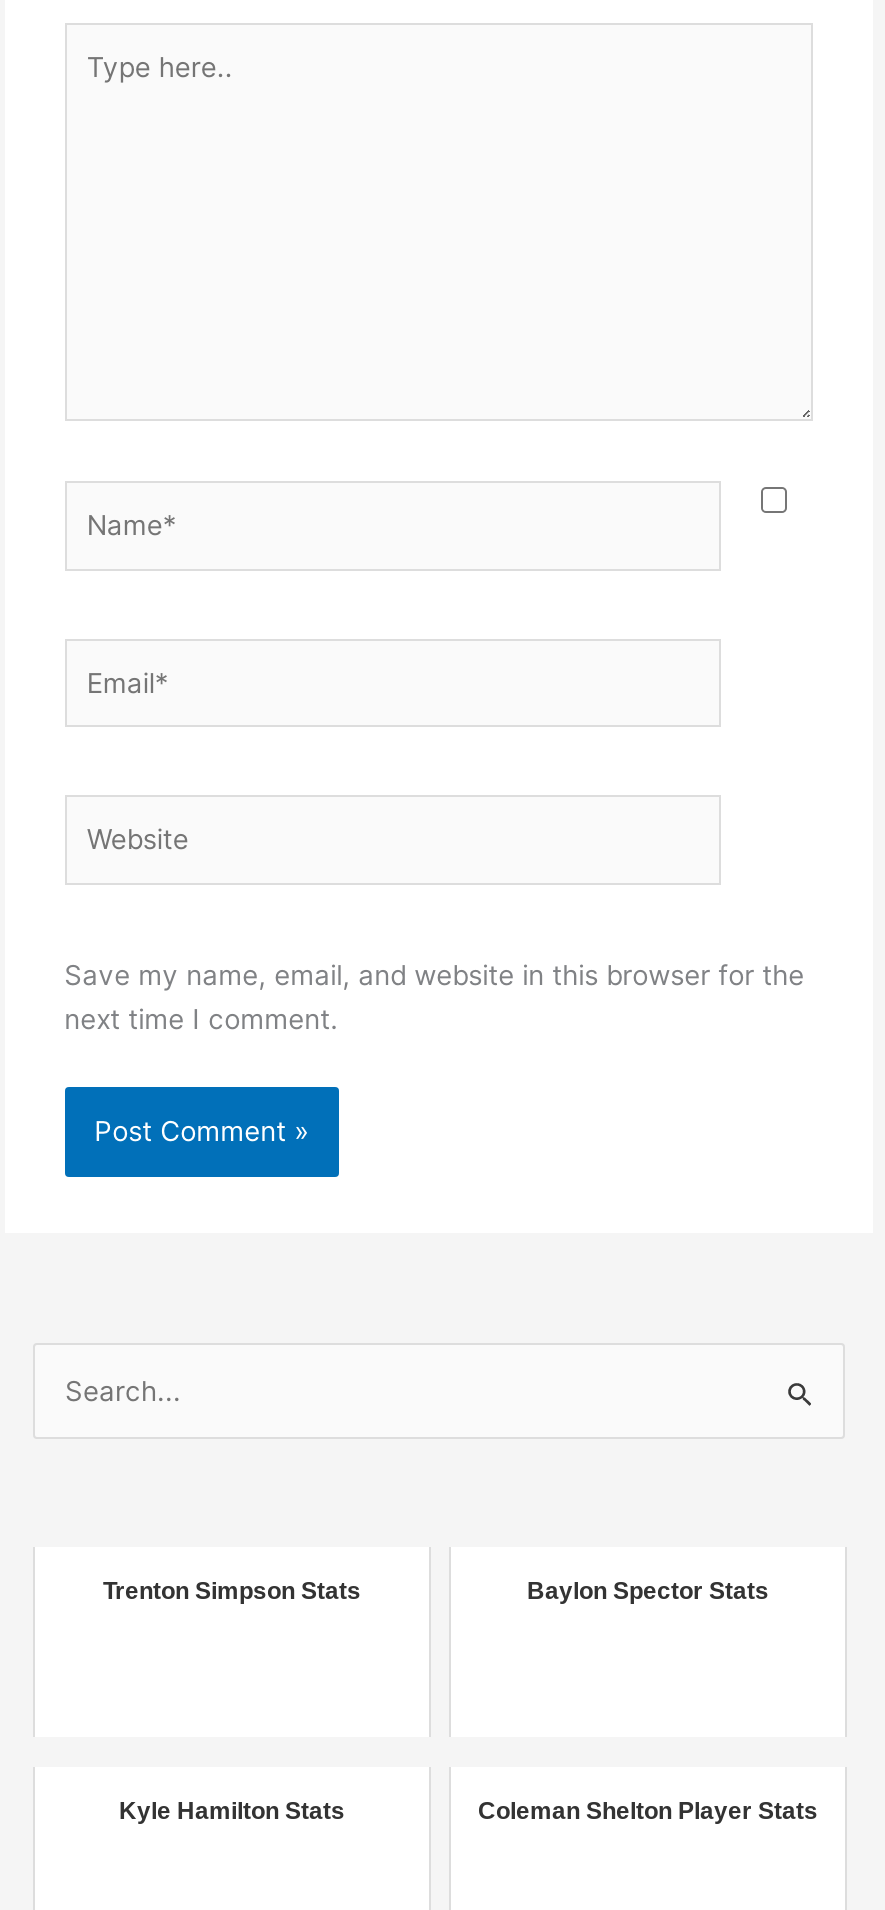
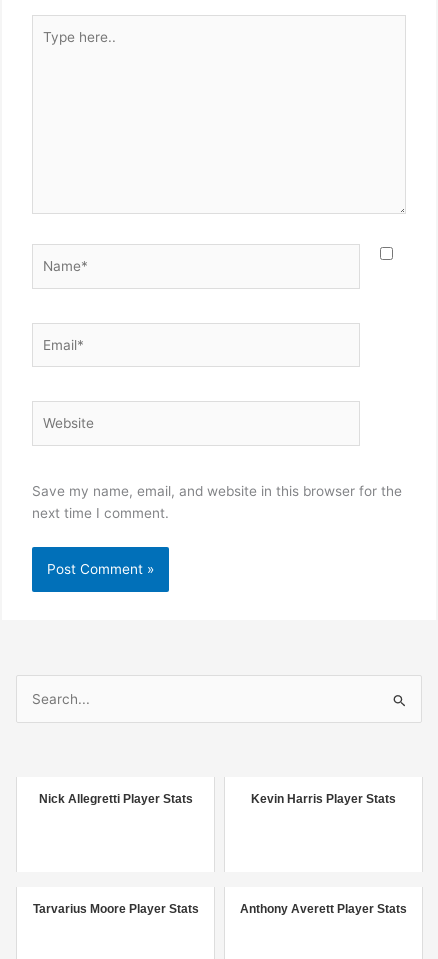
[103,1577,769,1605] Trenton Simpson Stats | Baylon Spector Stats -> [38,792,396,806] Nick Allegretti Player Stats | Kevin Harris Player Stats
[119,1797,818,1825] Kyle Hamilton Stats | Coleman Shelton Player Stats -> [32,902,407,916] Tarvarius Moore Player Stats | Anthony Averett Player Stats

